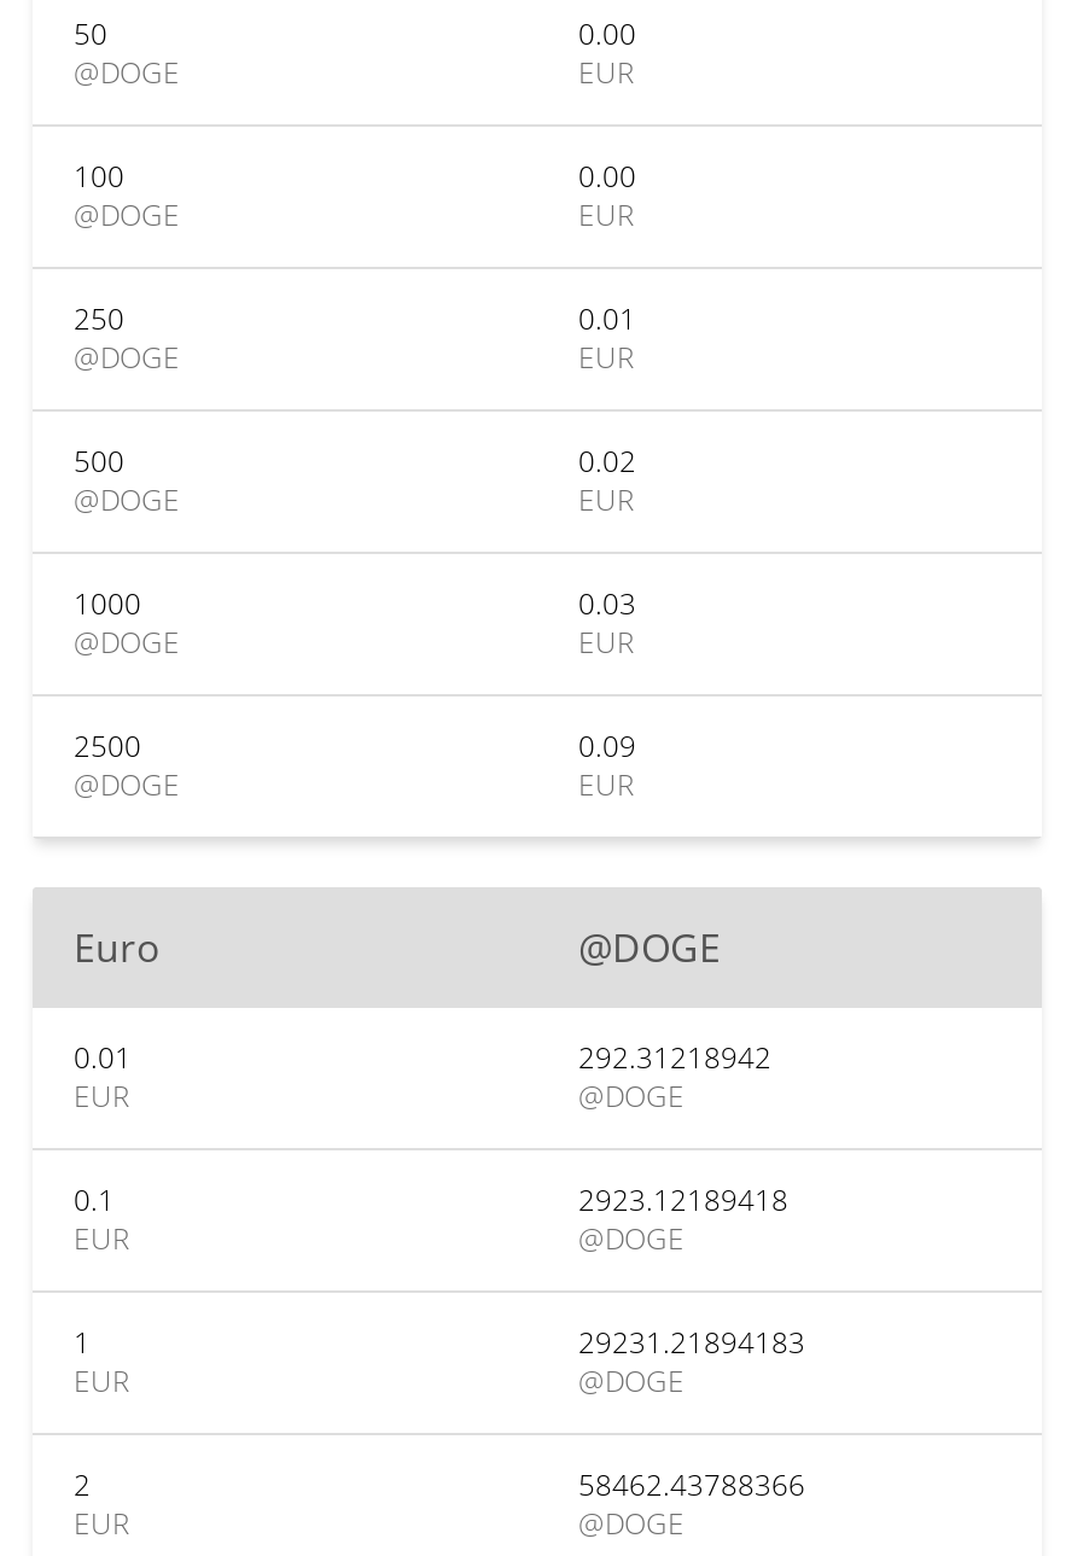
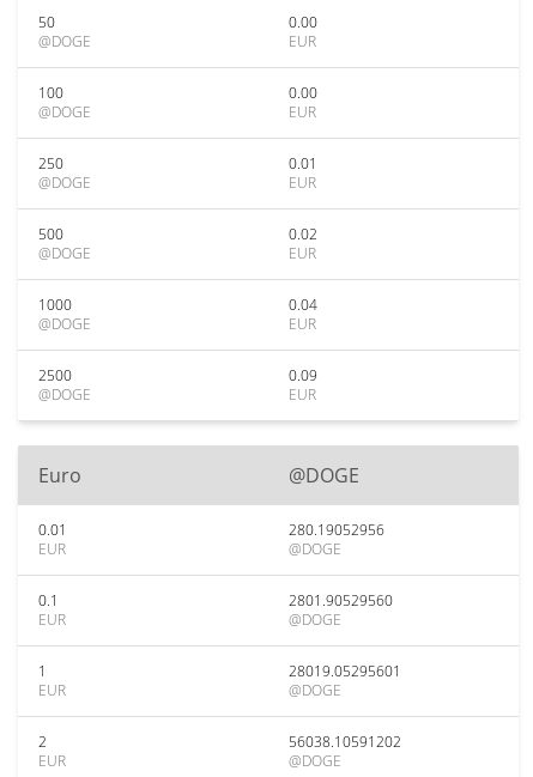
[578,583,636,624] 0.03 -> [289,295,317,315] 0.04
[578,1037,771,1078] 292.31218942 -> [289,520,384,540] 280.19052956
[578,1179,788,1220] 2923.12189418 -> [289,590,393,611] 2801.90529560
[578,1322,805,1363] 29231.21894183 -> [289,661,401,681] 28019.05295601
[578,1464,805,1505] 58462.43788366 -> [289,732,401,752] 56038.10591202

